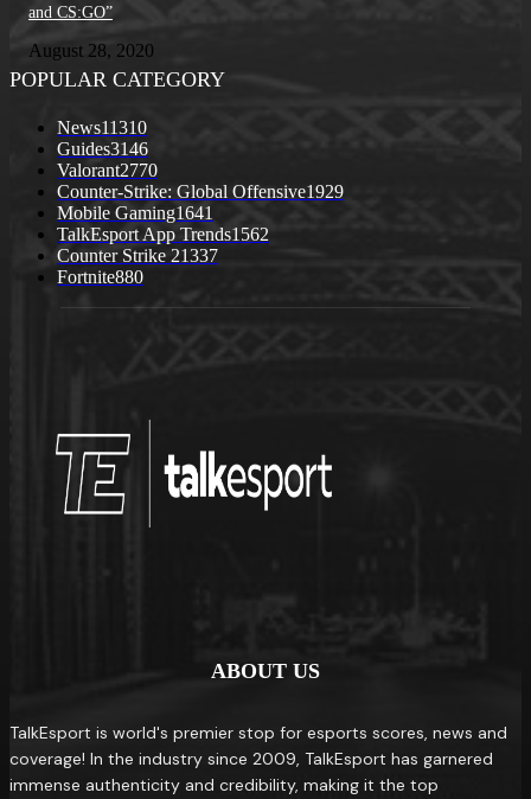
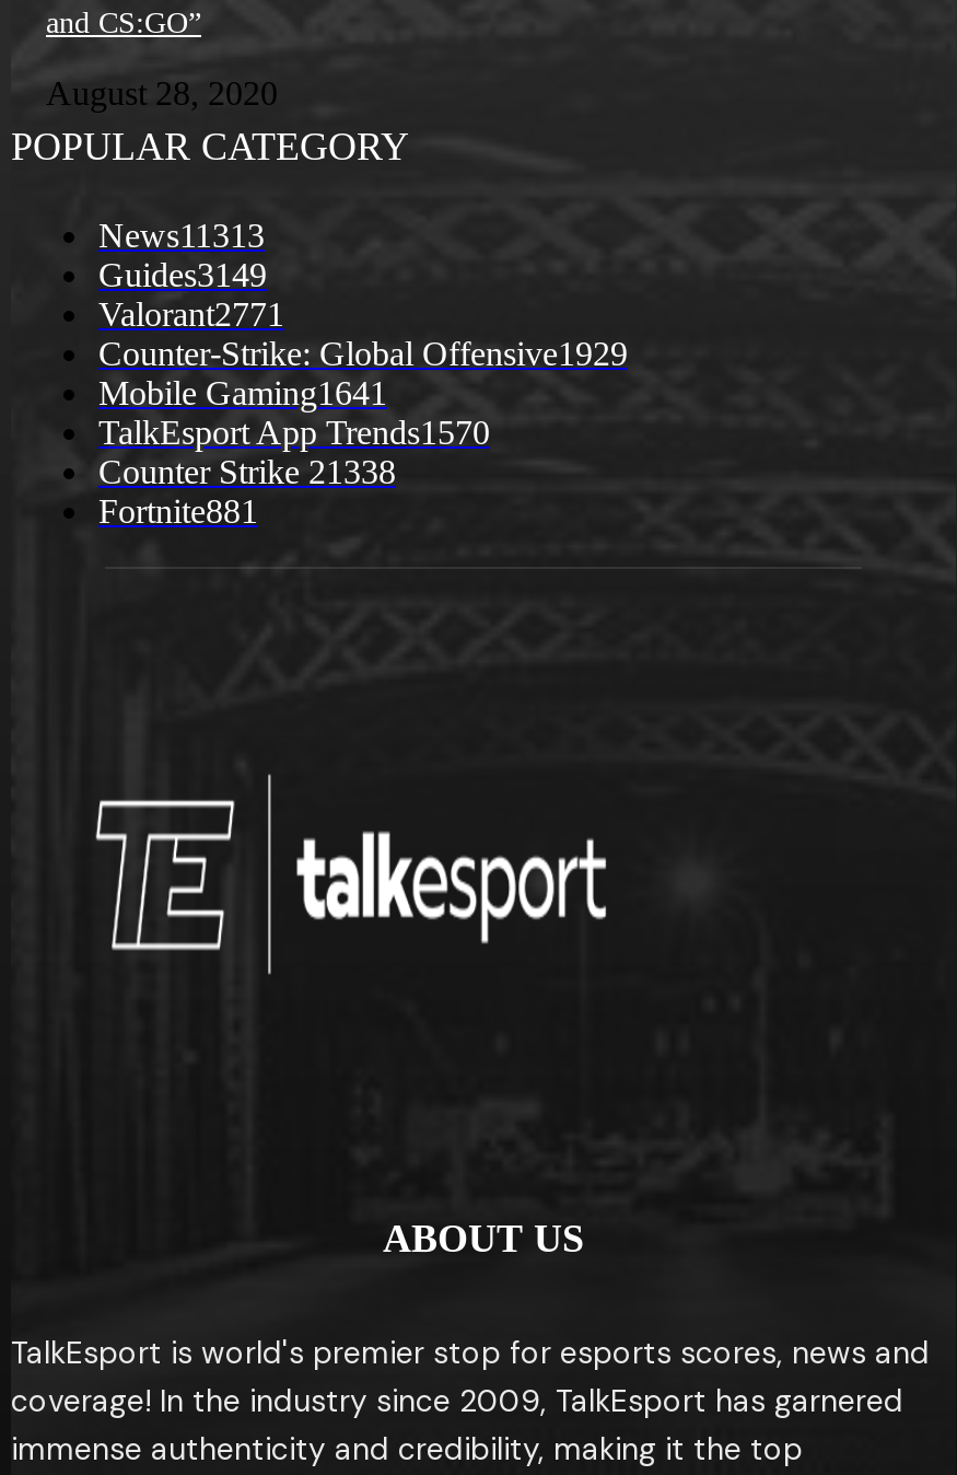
[57,118,147,138] News11310 -> [98,217,265,254] News11313
[57,139,148,159] Guides3146 -> [98,256,267,294] Guides3149
[57,160,158,180] Valorant2770 -> [98,296,284,333] Valorant2771
[57,224,269,244] TalkEsport App Trends1562 -> [98,414,490,451] TalkEsport App Trends1570
[57,246,218,266] Counter Strike 21337 -> [98,453,396,491] Counter Strike 21338
[57,267,143,287] Fortnite880 -> [98,493,258,530] Fortnite881

